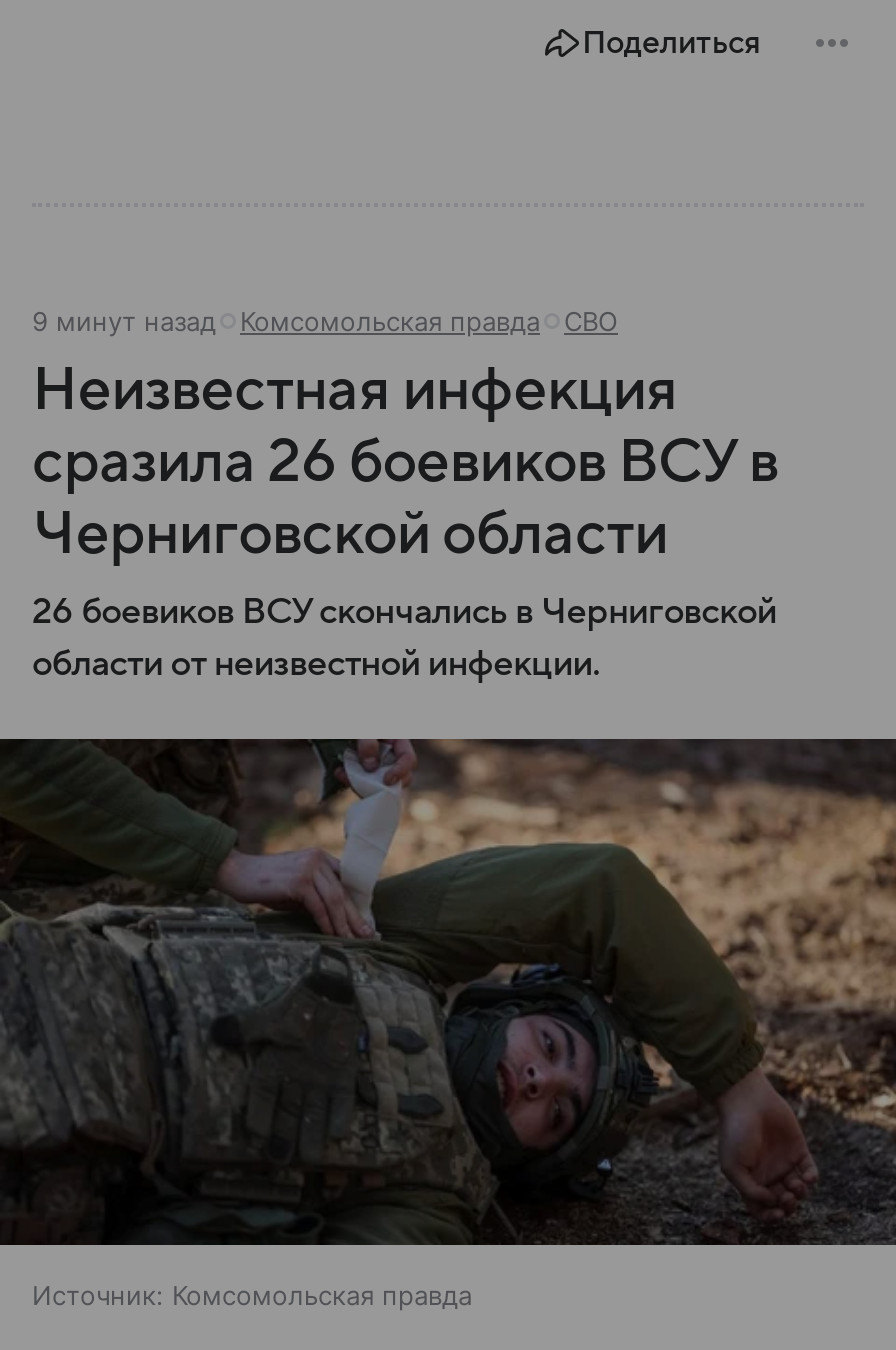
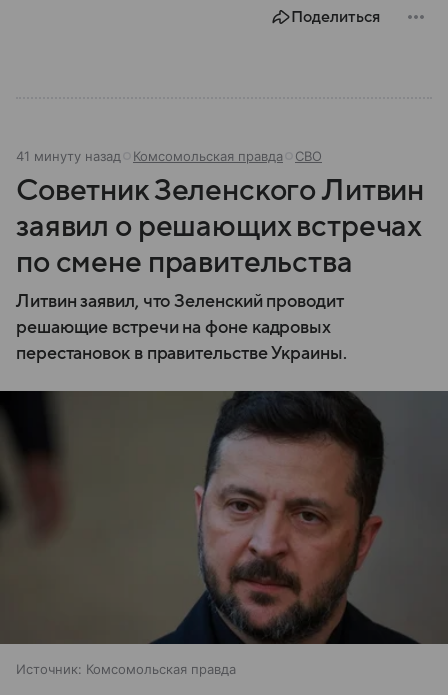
[32,304,618,336] 9 минут назад Комсомольская правда СВО -> [16,148,322,164] 41 минуту назад Комсомольская правда СВО
[32,356,779,682] Неизвестная инфекция | сразила 26 боевиков ВСУ в | Черниговской области | 26 боевиков ВСУ скончались в Черниговской | области от неизвестной инфекции. -> [16,174,424,363] Советник Зеленского Литвин | заявил о решающих встречах | по смене правительства | Литвин заявил, что Зеленский проводит | решающие встречи на фоне кадровых | перестановок в правительстве Украины.
[6,739,890,1247] [image] -> [3,390,445,645] [image]

